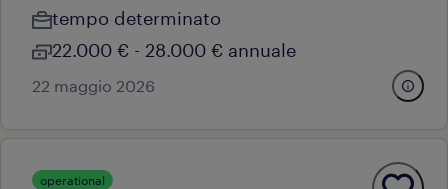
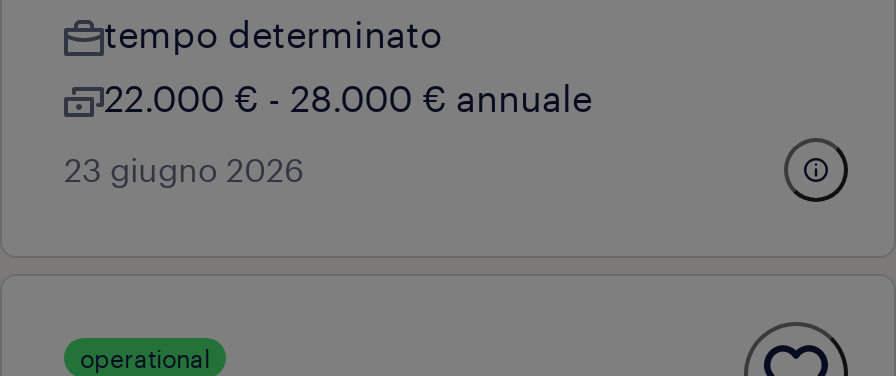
[32,76,155,95] 22 maggio 2026 -> [64,150,304,188] 23 giugno 2026

